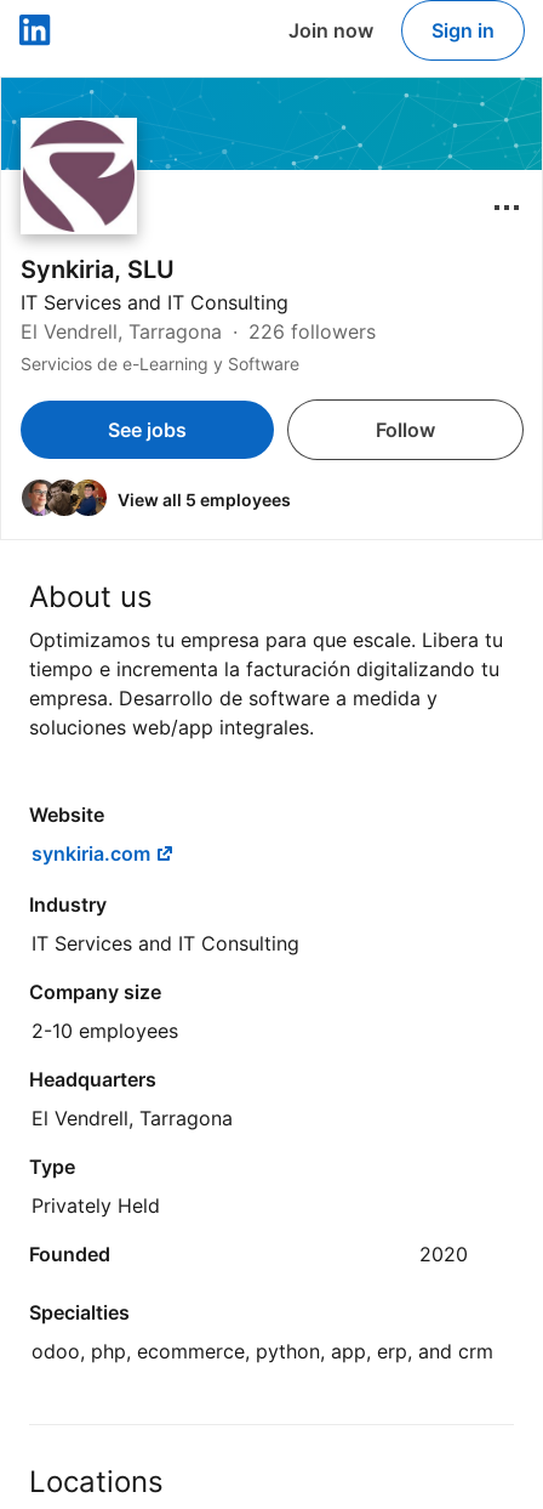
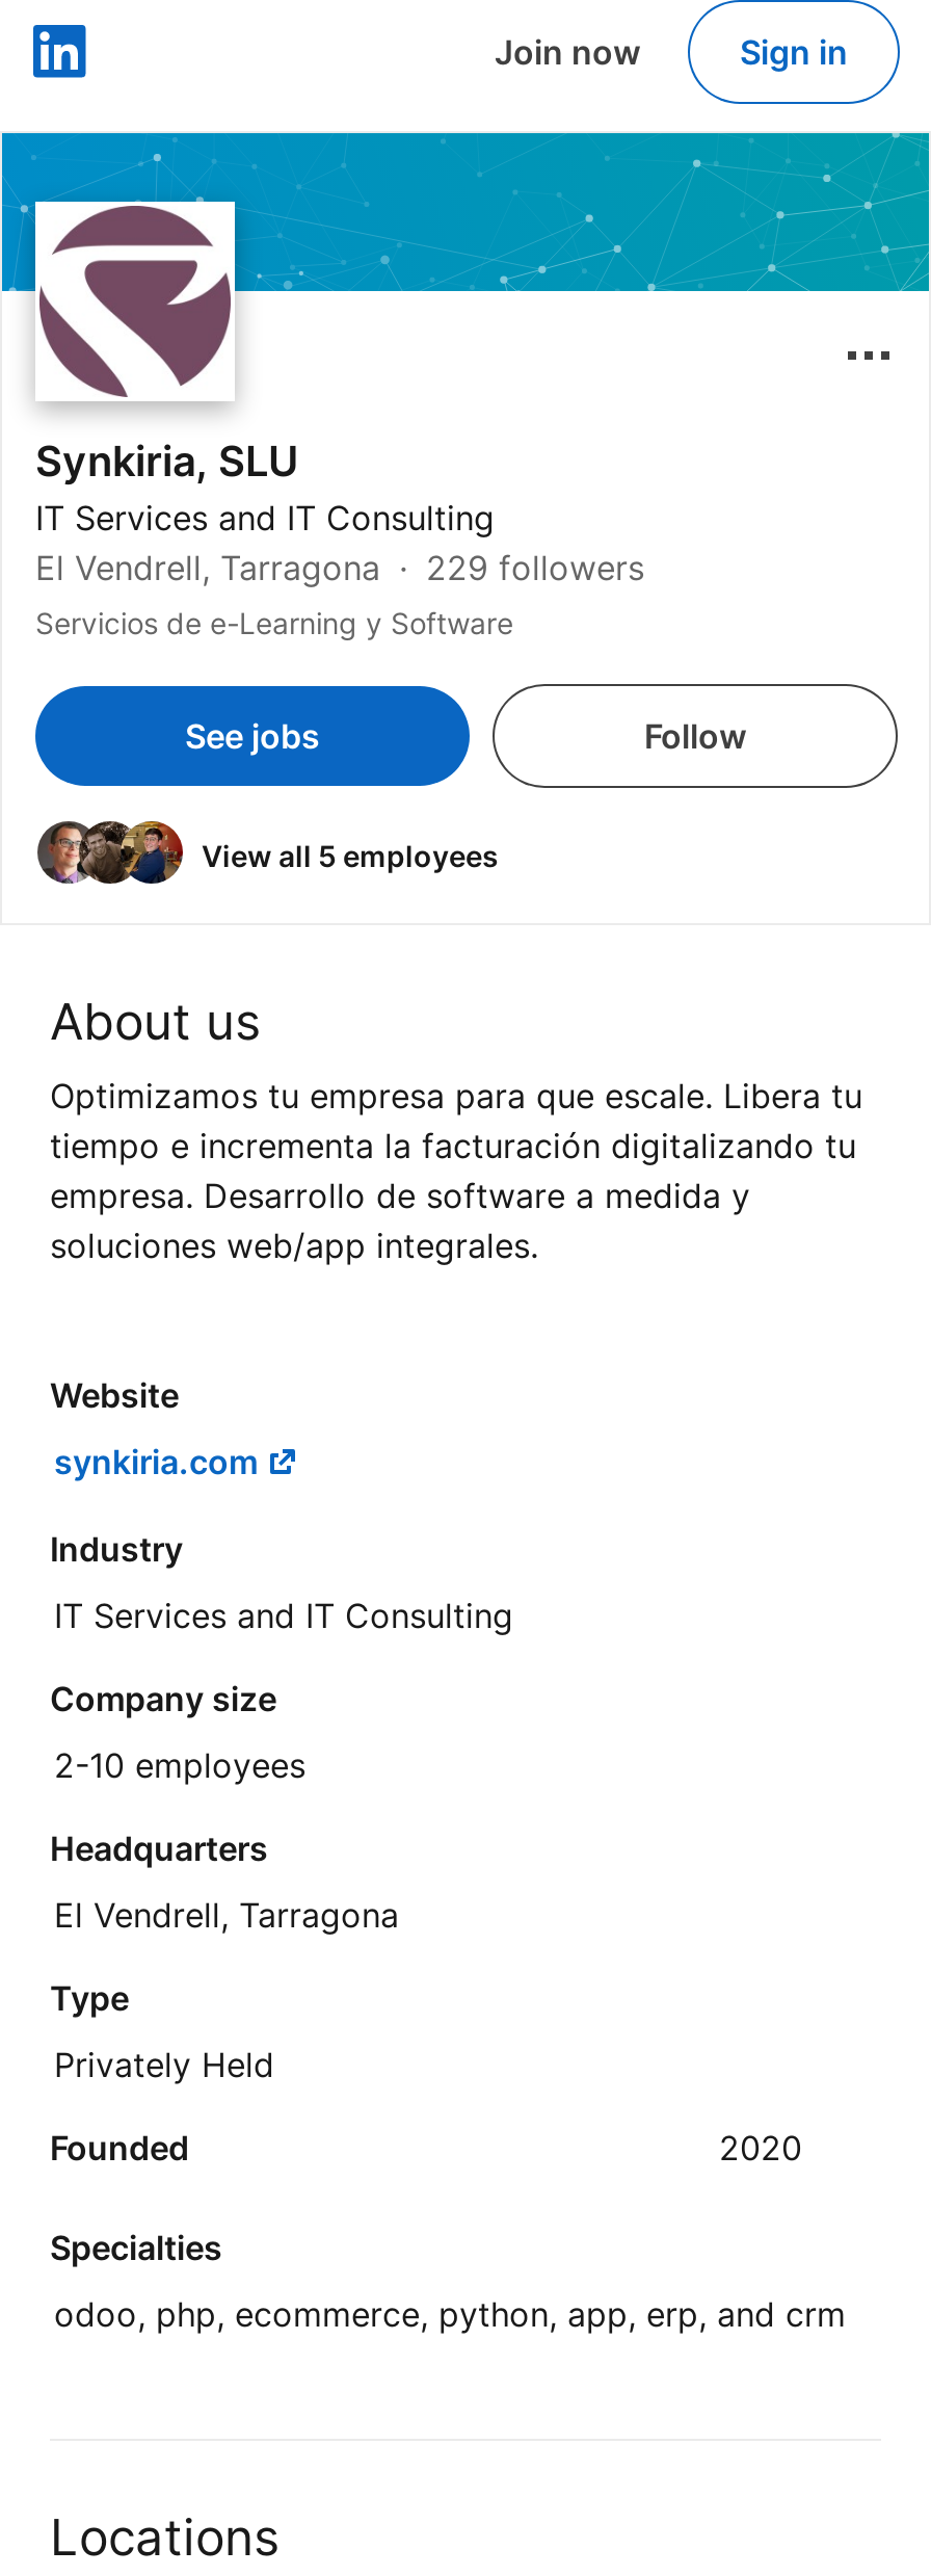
[21,319,376,344] El Vendrell, Tarragona 226 followers -> [35,547,644,588] El Vendrell, Tarragona 229 followers

